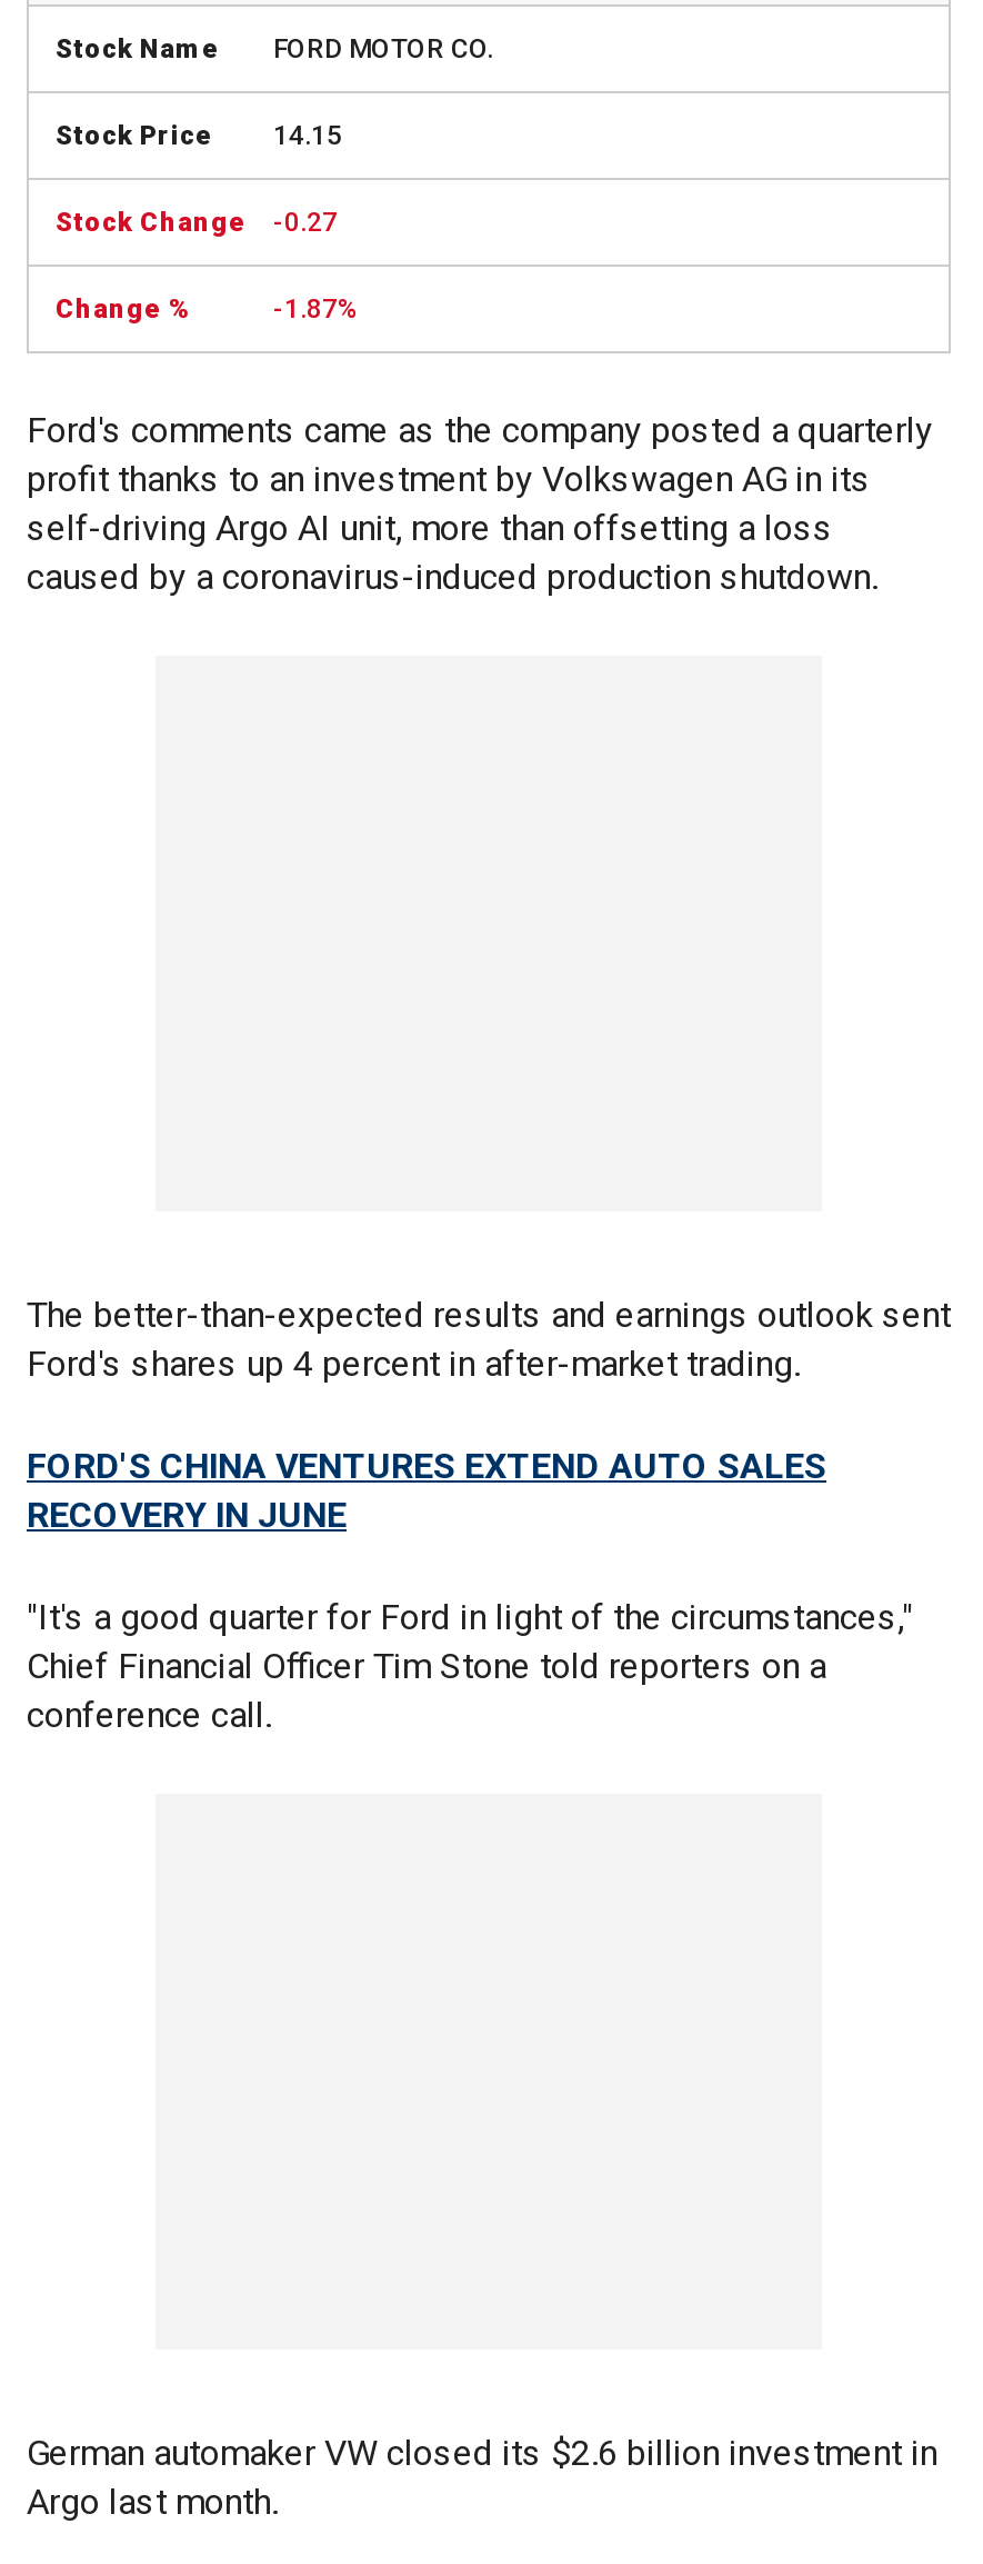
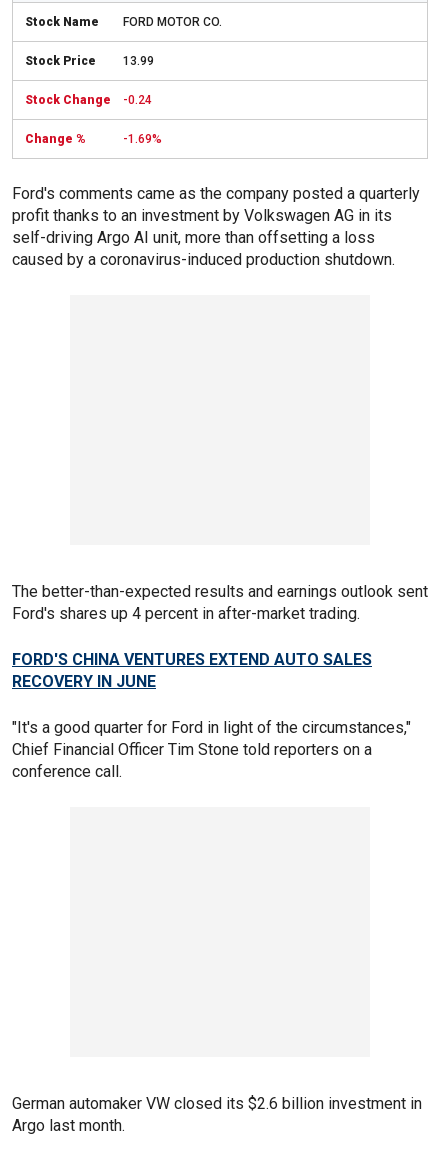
[273,120,342,151] 14.15 -> [123,54,154,68] 13.99
[273,207,338,238] -0.27 -> [123,93,152,107] -0.24
[273,293,360,325] -1.87% -> [123,132,162,146] -1.69%

